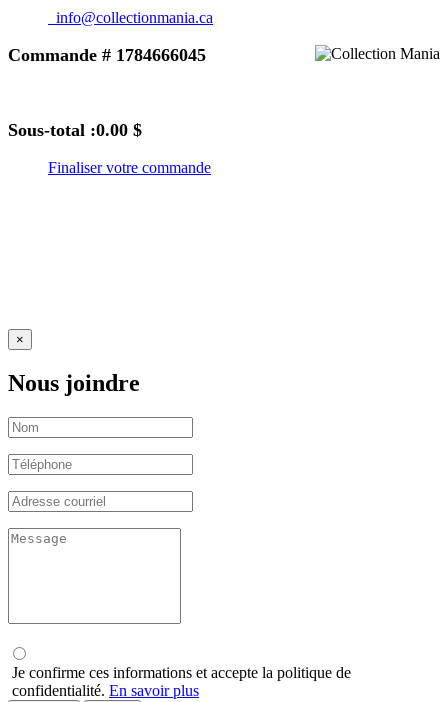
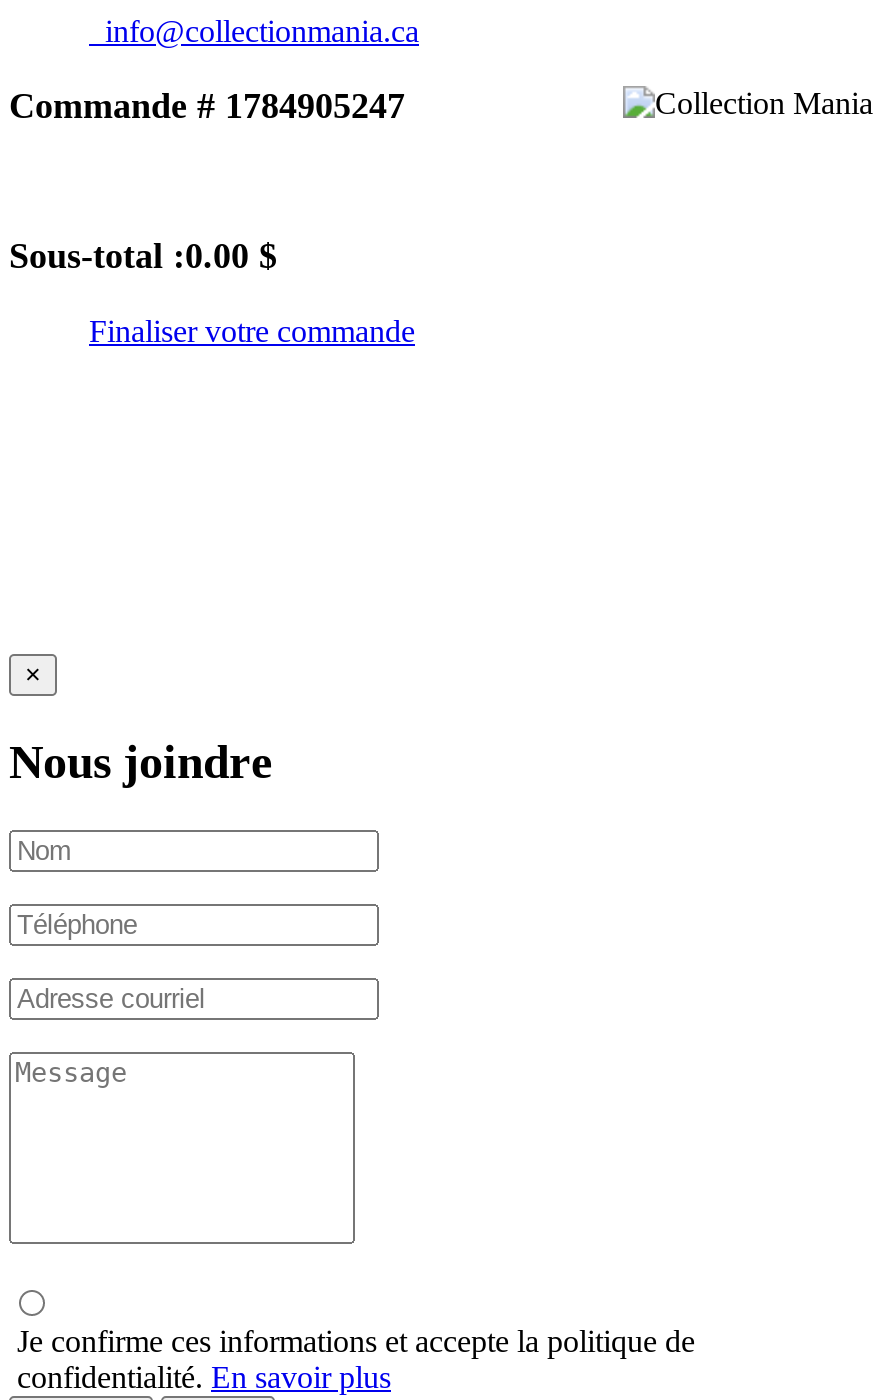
[8,45,206,65] Commande # 1784666045 -> [9,86,405,126] Commande # 1784905247

